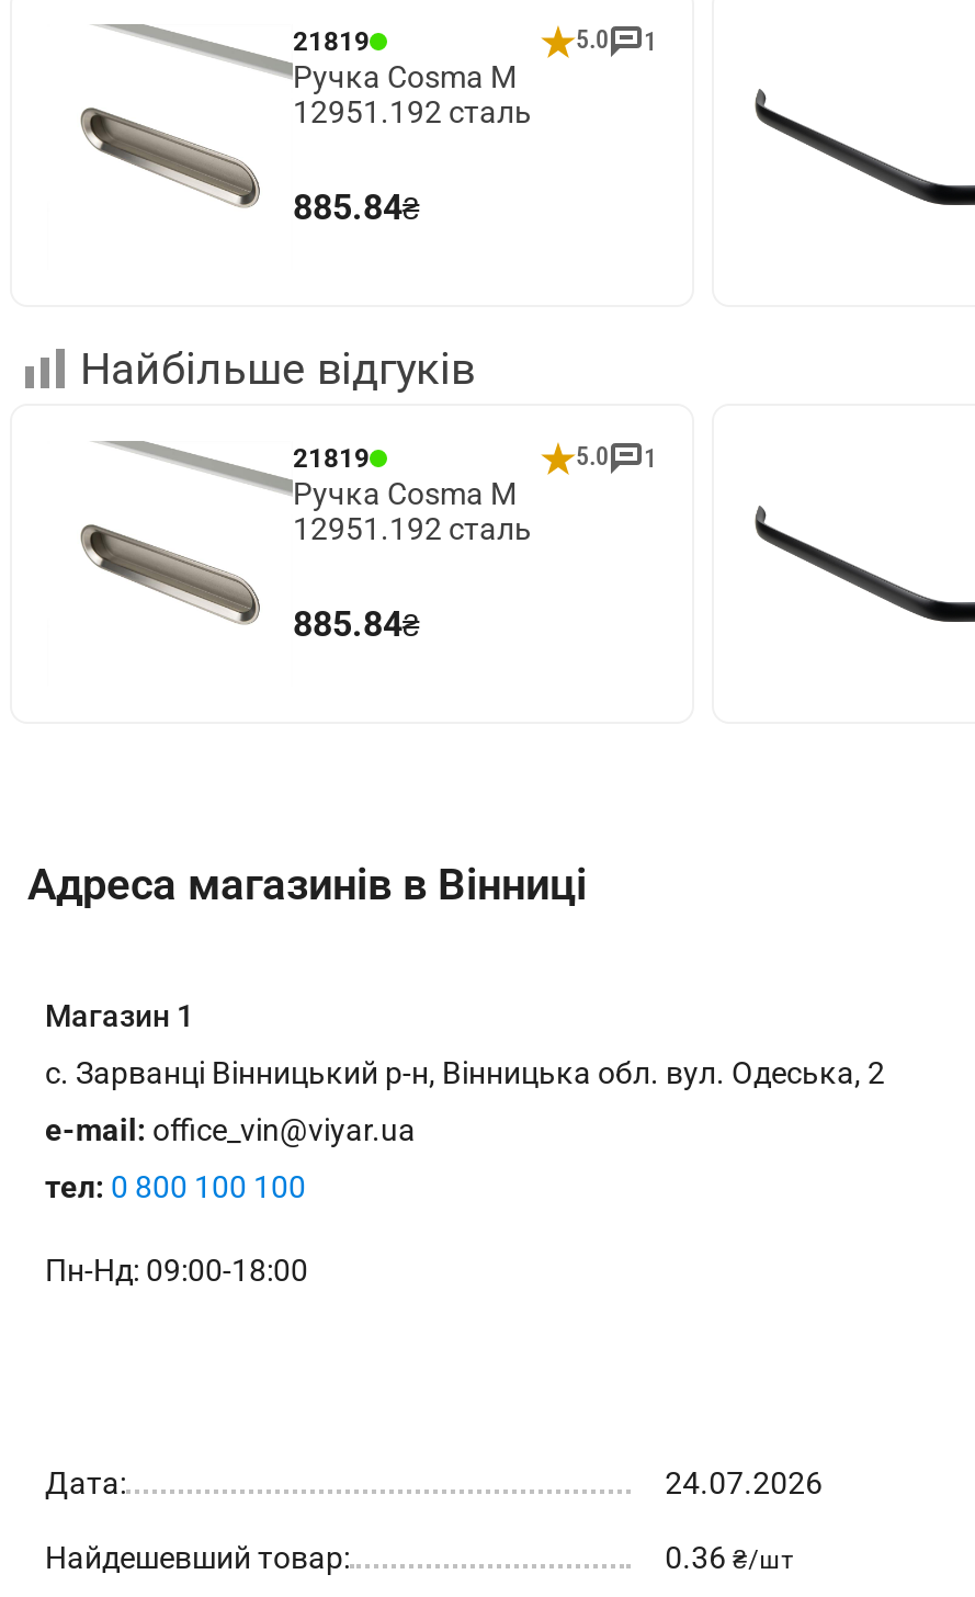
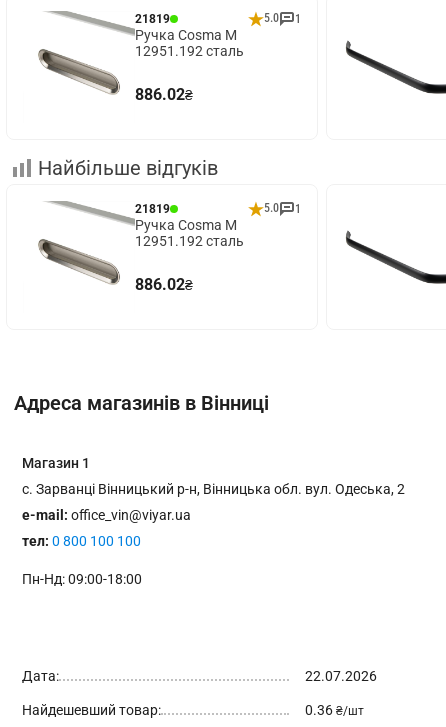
[293,186,420,228] 885.84₴ -> [135,85,193,104] 886.02₴
[293,603,420,645] 885.84₴ -> [135,275,193,294] 886.02₴
[665,1465,823,1500] 24.07.2026 -> [305,668,377,684] 22.07.2026

